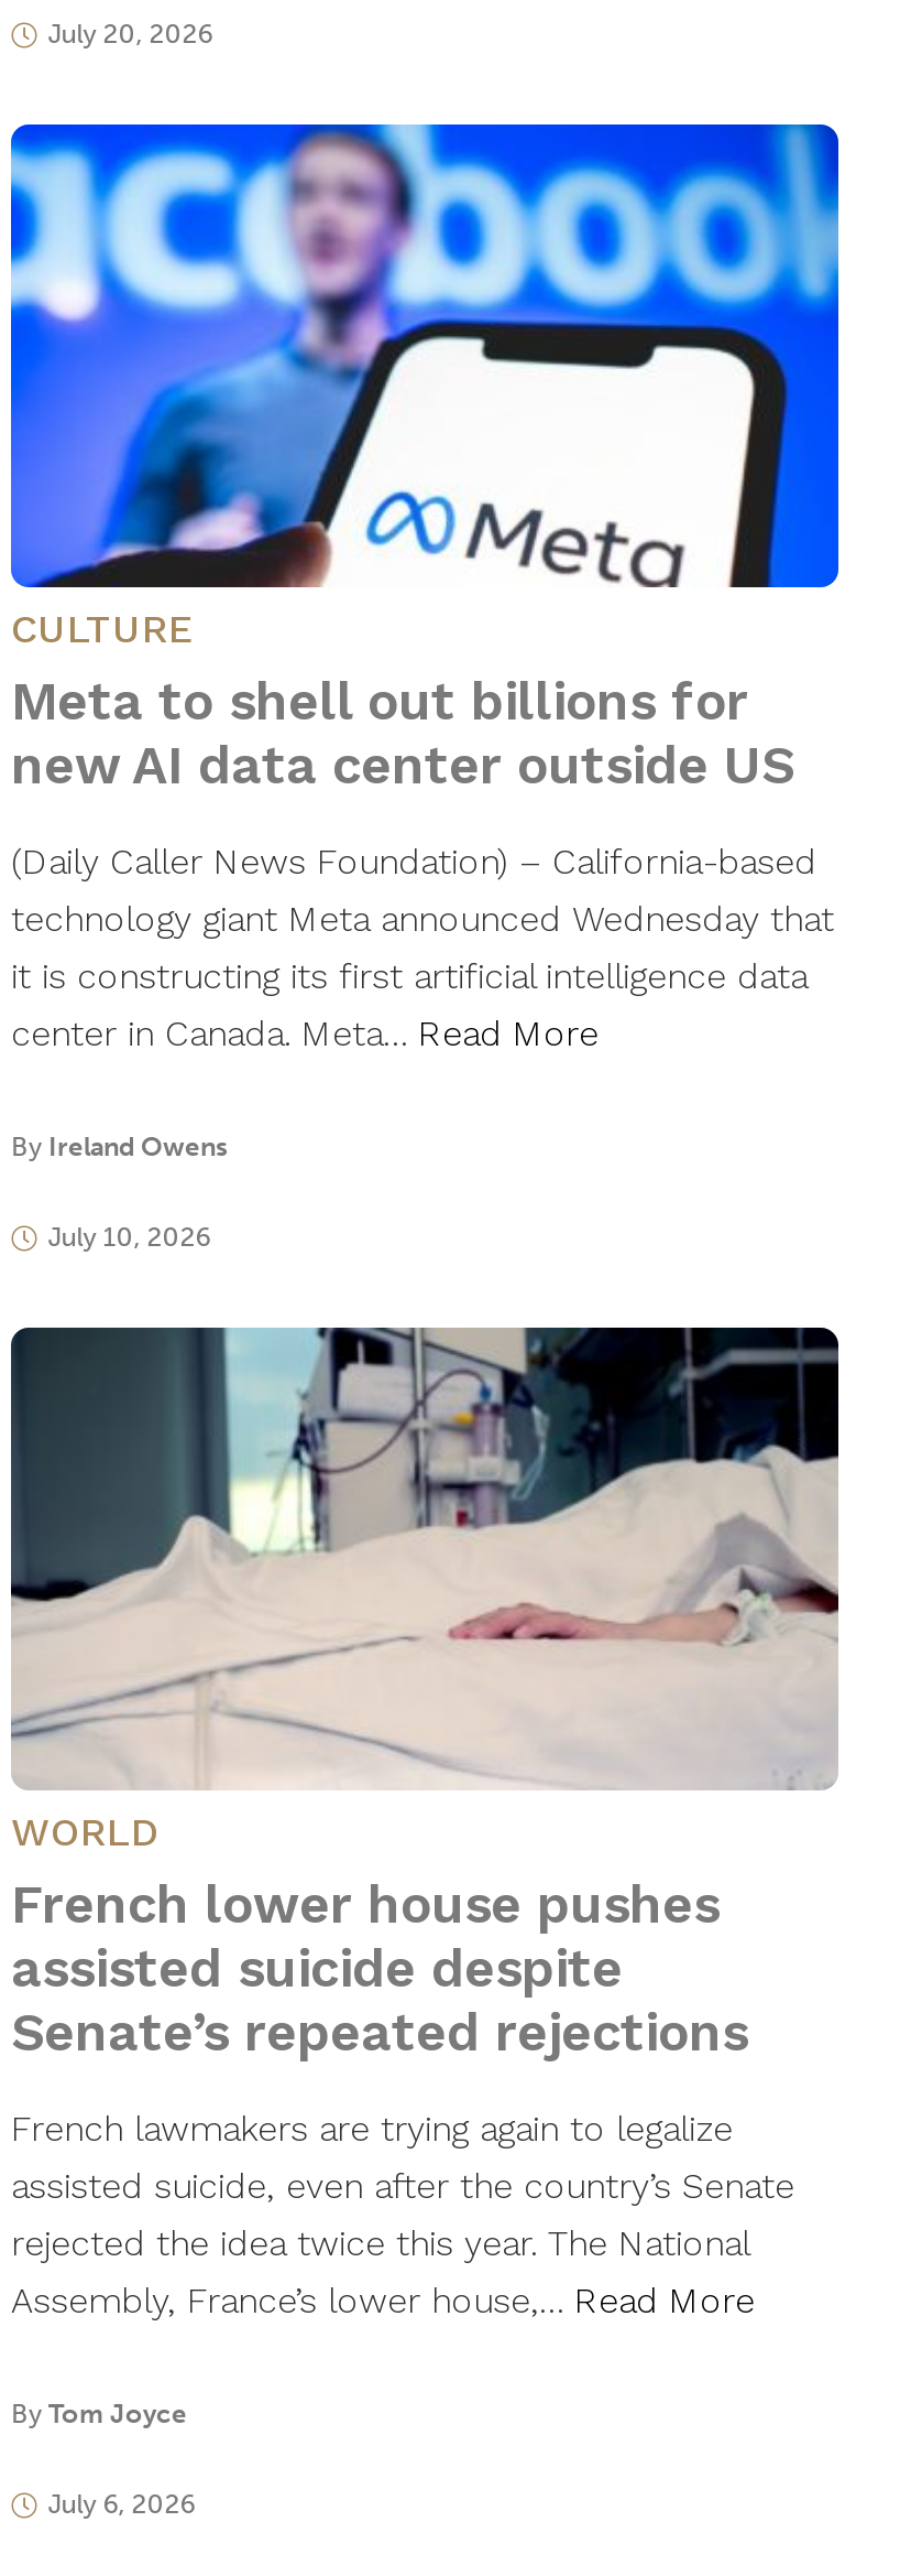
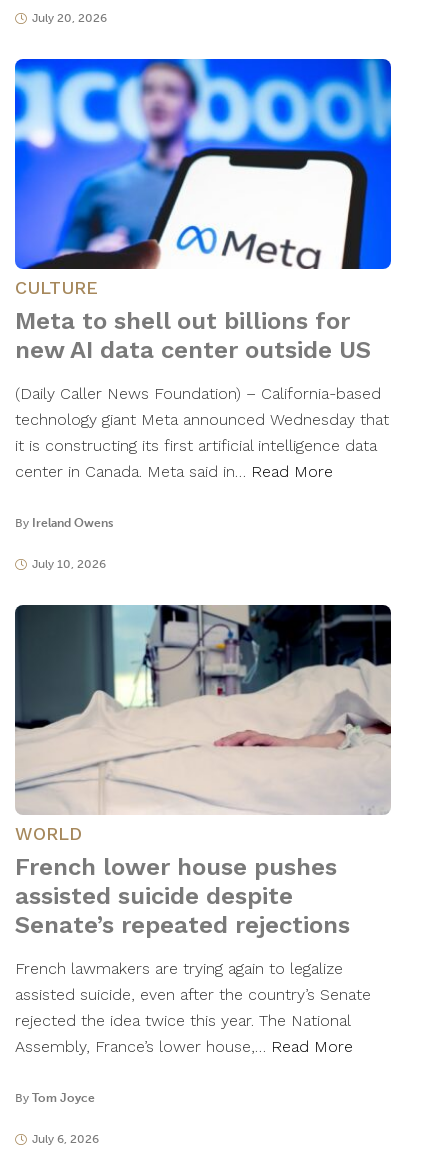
[11,1013,599,1054] center in Canada. Meta… Read More -> [15,462,333,481] center in Canada. Meta said in… Read More

